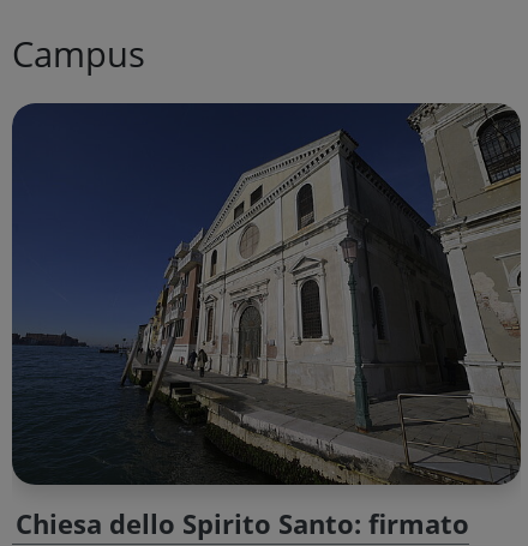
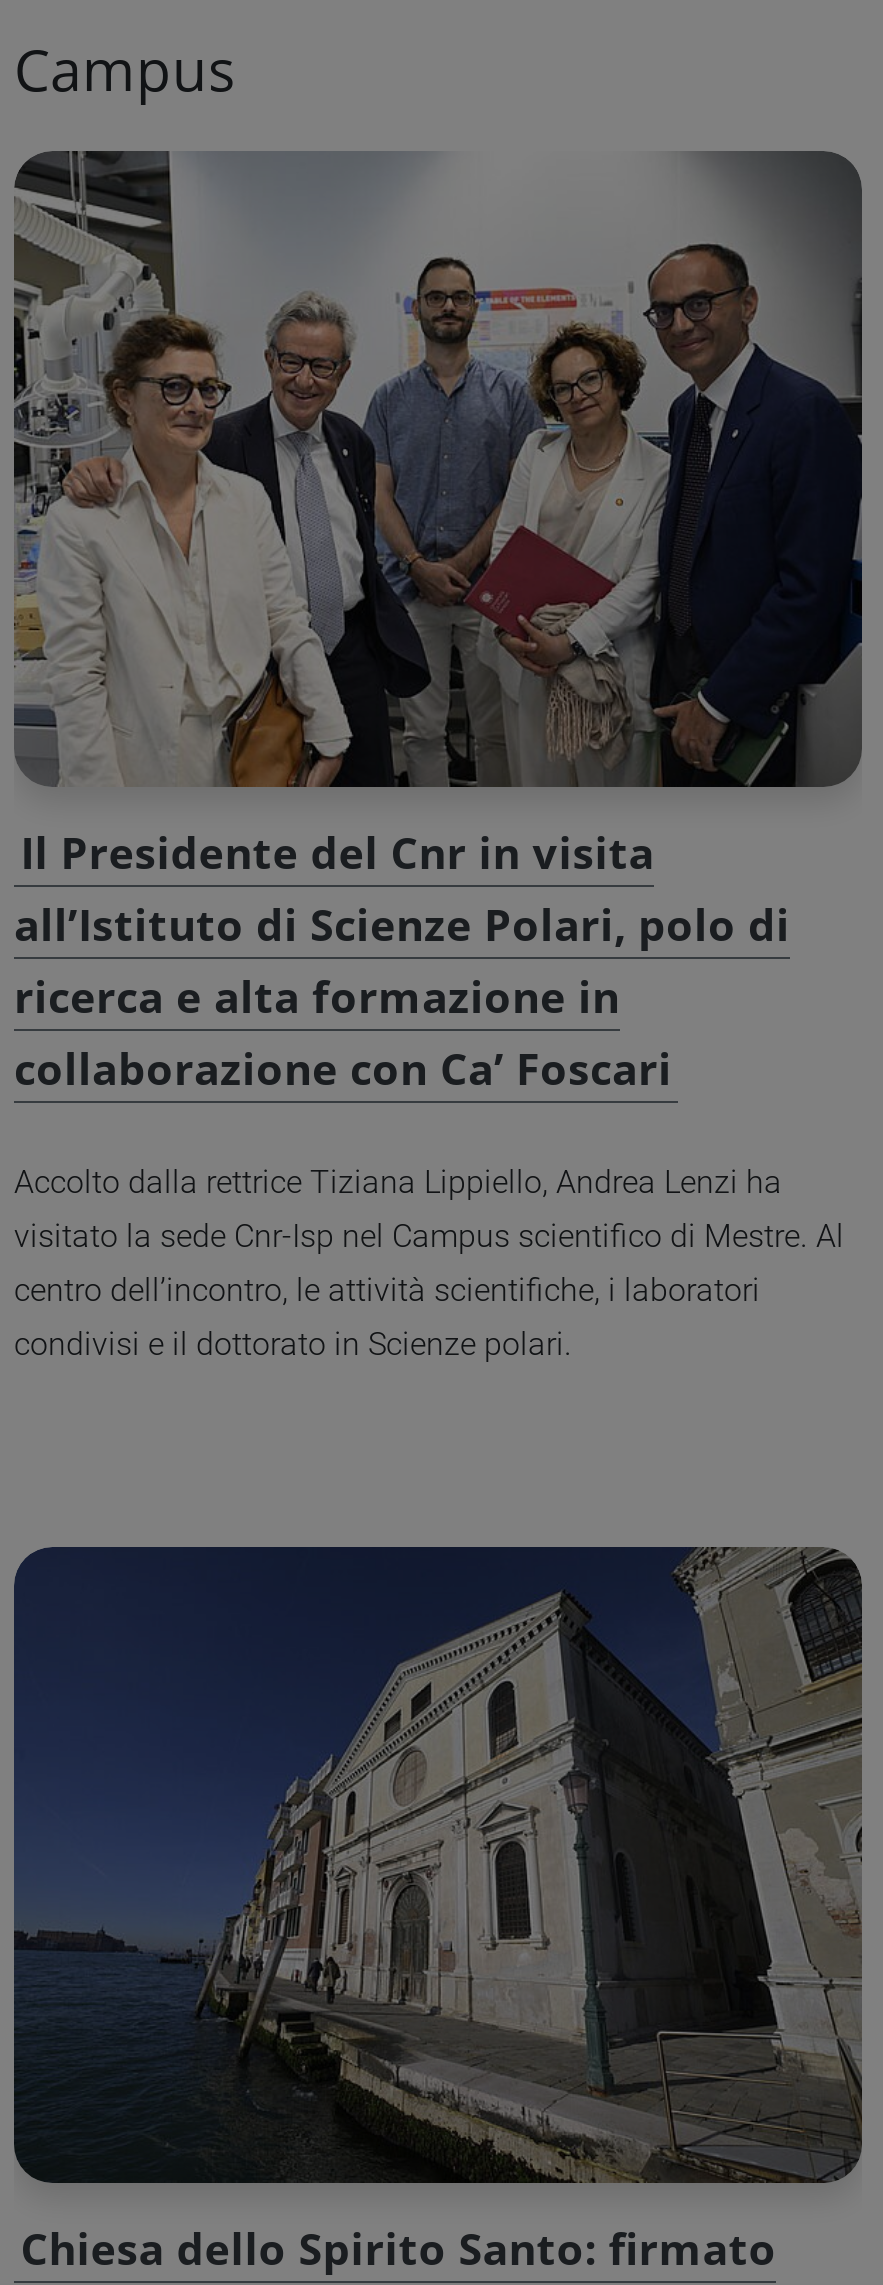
none -> [12,151,864,1362] [image] | Il Presidente del Cnr in visita | all’Istituto di Scienze Polari, polo di | ricerca e alta formazione in | collaborazione con Ca’ Foscari | Accolto dalla rettrice Tiziana Lippiello, Andrea Lenzi ha | visitato la sede Cnr-Isp nel Campus scientifico di Mestre. Al | centro dell’incontro, le attività scientifiche, i laboratori | condivisi e il dottorato in Scienze polari.

